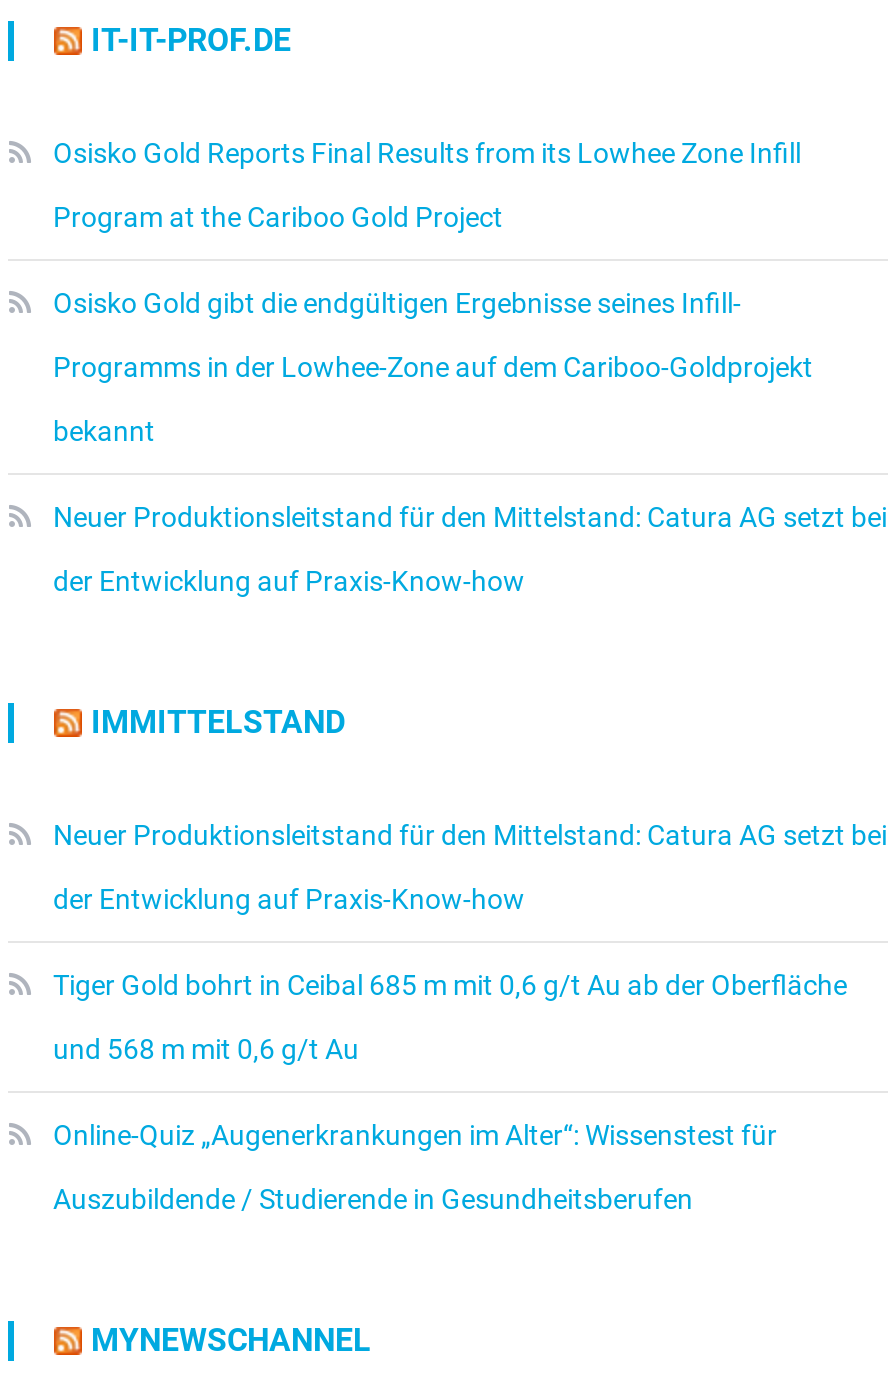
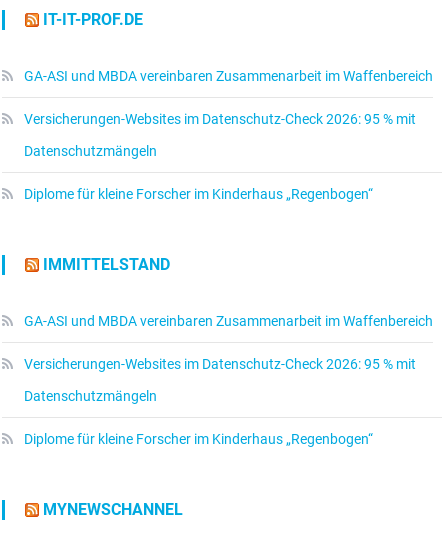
[53,136,887,596] Osisko Gold Reports Final Results from its Lowhee Zone Infill | Program at the Cariboo Gold Project | Osisko Gold gibt die endgültigen Ergebnisse seines Infill- | Programms in der Lowhee-Zone auf dem Cariboo-Goldprojekt | bekannt | Neuer Produktionsleitstand für den Mittelstand: Catura AG setzt bei | der Entwicklung auf Praxis-Know-how -> [24,68,433,202] GA-ASI und MBDA vereinbaren Zusammenarbeit im Waffenbereich | Versicherungen-Websites im Datenschutz-Check 2026: 95 % mit | Datenschutzmängeln | Diplome für kleine Forscher im Kinderhaus „Regenbogen“
[53,818,887,1214] Neuer Produktionsleitstand für den Mittelstand: Catura AG setzt bei | der Entwicklung auf Praxis-Know-how | Tiger Gold bohrt in Ceibal 685 m mit 0,6 g/t Au ab der Oberfläche | und 568 m mit 0,6 g/t Au | Online-Quiz „Augenerkrankungen im Alter“: Wissenstest für | Auszubildende / Studierende in Gesundheitsberufen -> [24,313,433,447] GA-ASI und MBDA vereinbaren Zusammenarbeit im Waffenbereich | Versicherungen-Websites im Datenschutz-Check 2026: 95 % mit | Datenschutzmängeln | Diplome für kleine Forscher im Kinderhaus „Regenbogen“

